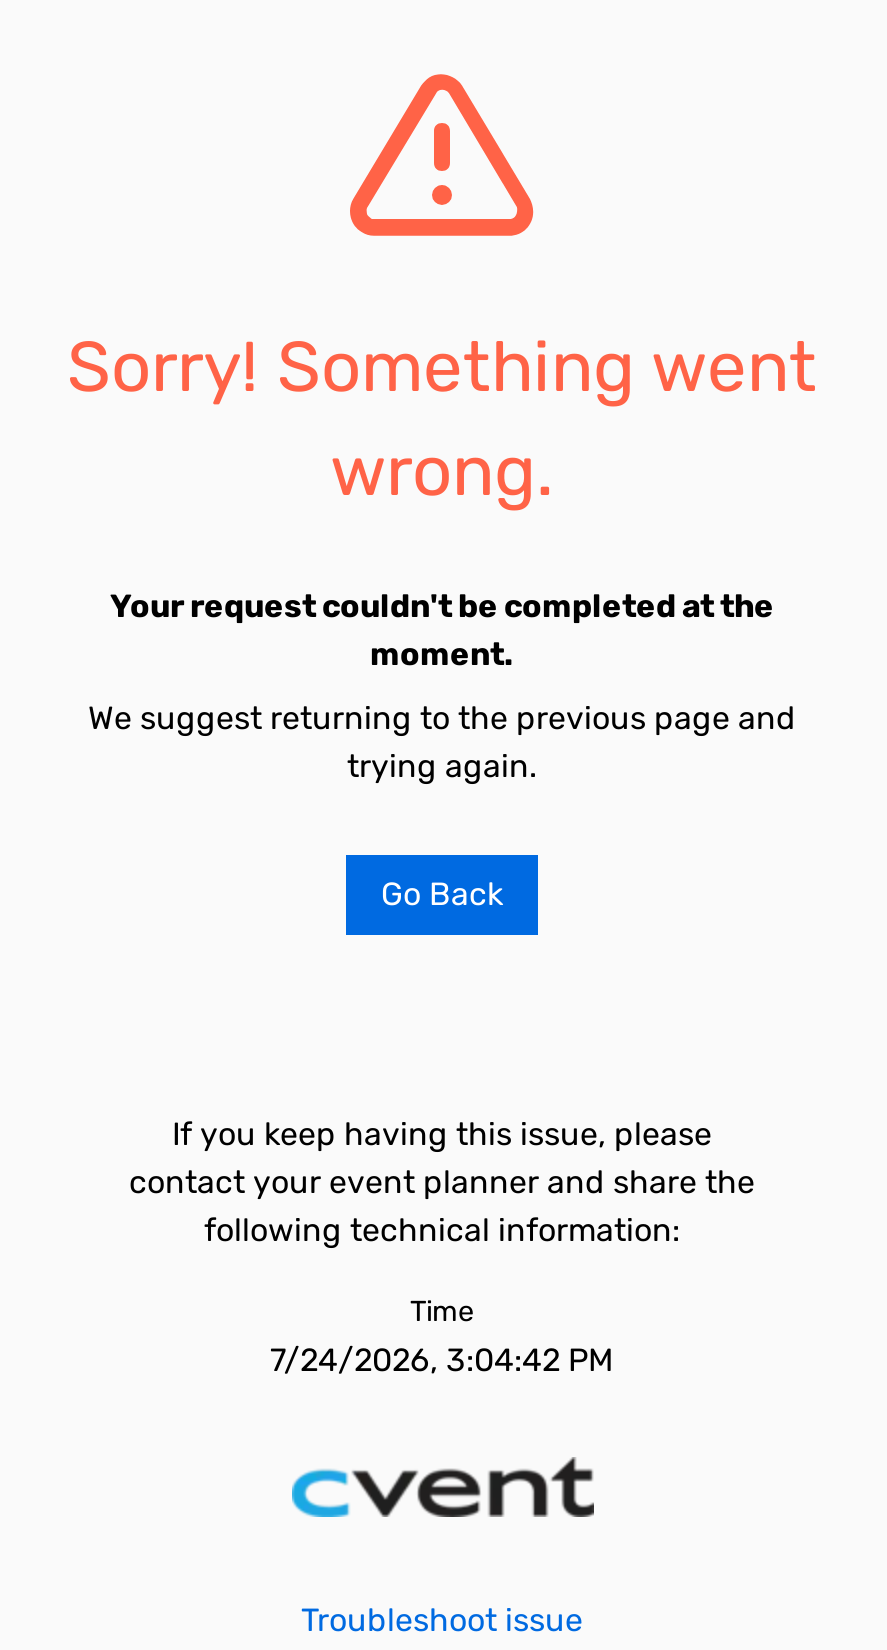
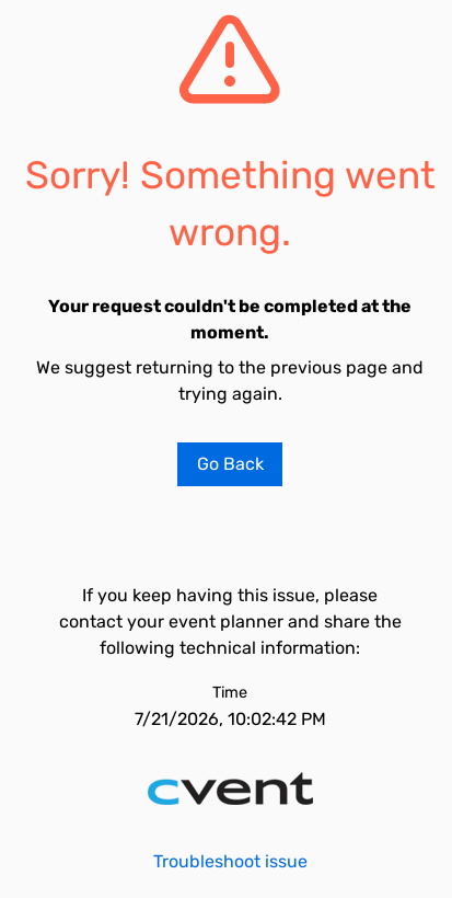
[270,1341,614,1379] 7/24/2026, 3:04:42 PM -> [134,709,326,729] 7/21/2026, 10:02:42 PM

